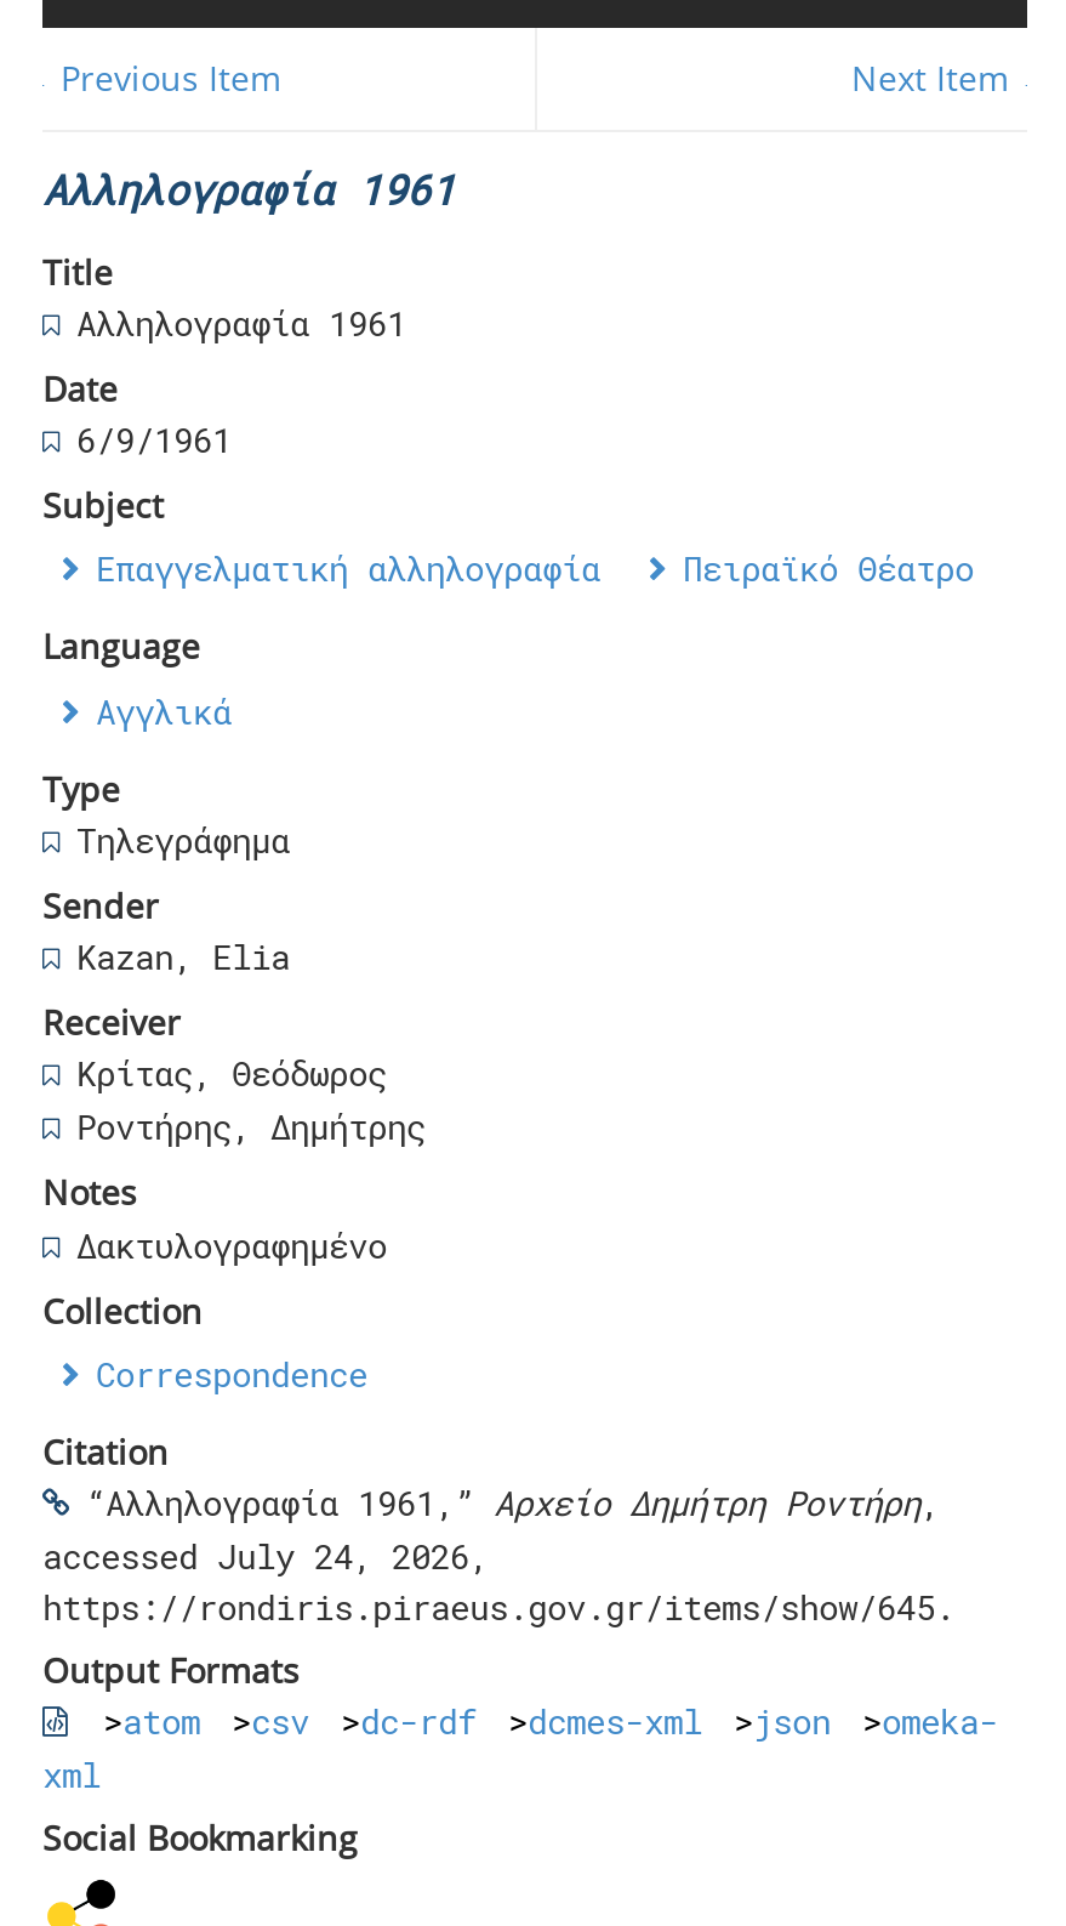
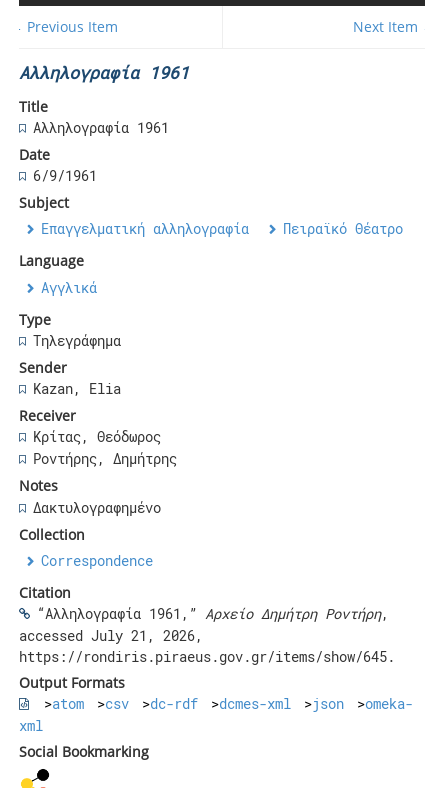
[42,1533,489,1579] accessed July 24, 2026, -> [19,626,203,645] accessed July 21, 2026,

